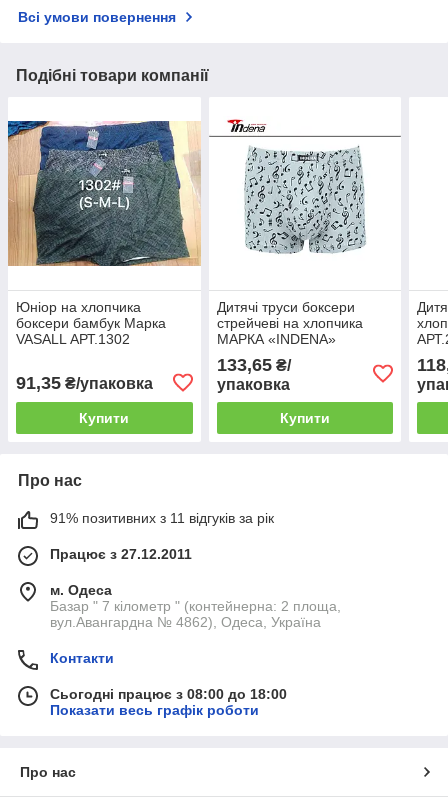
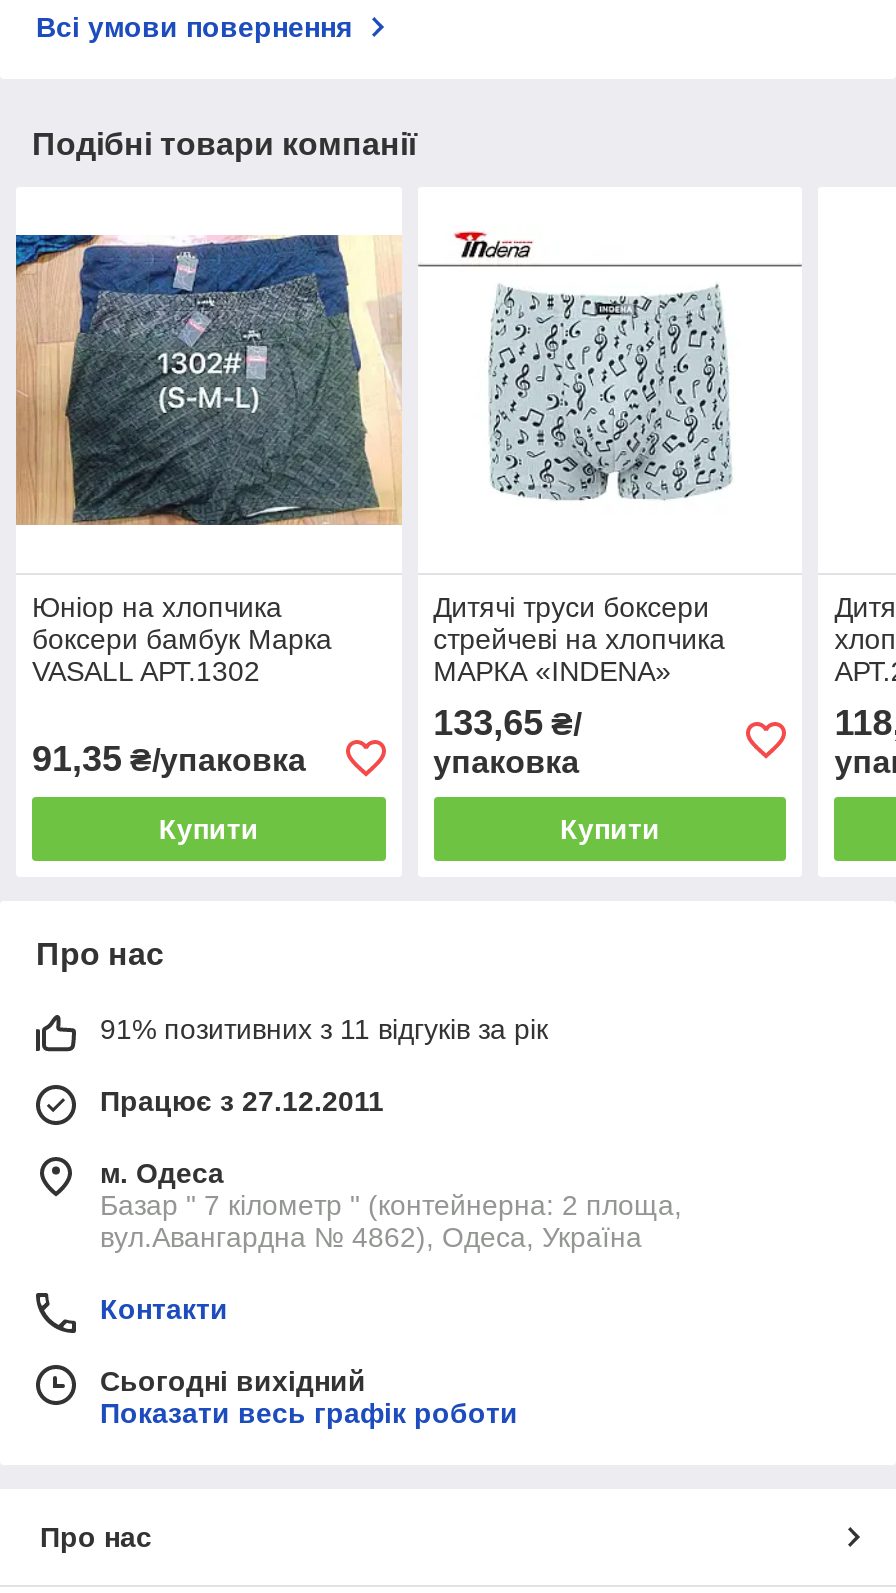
[50,686,287,702] Сьогодні працює з 08:00 до 18:00 -> [100,1365,366,1397] Сьогодні вихідний

